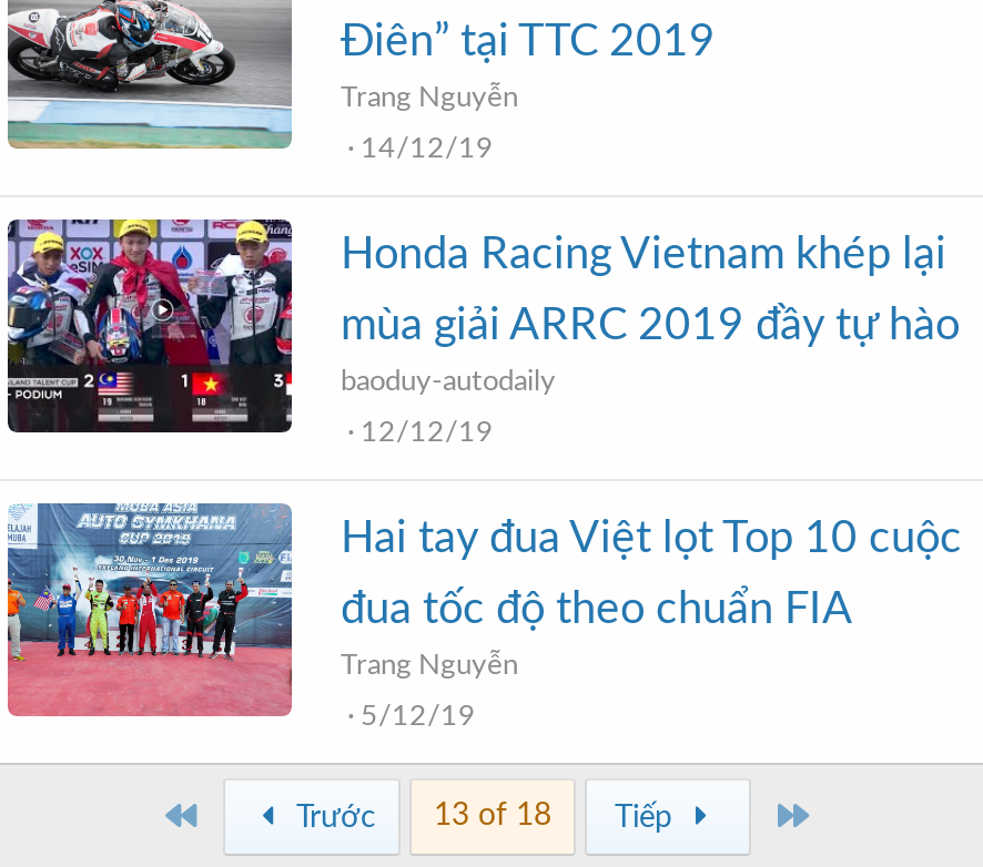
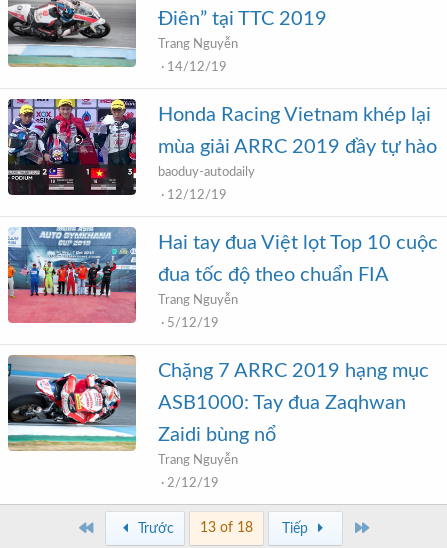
none -> [7,354,429,490] [image] | Chặng 7 ARRC 2019 hạng mục | ASB1000: Tay đua Zaqhwan | Zaidi bùng nổ | Trang Nguyễn | 2/12/19

